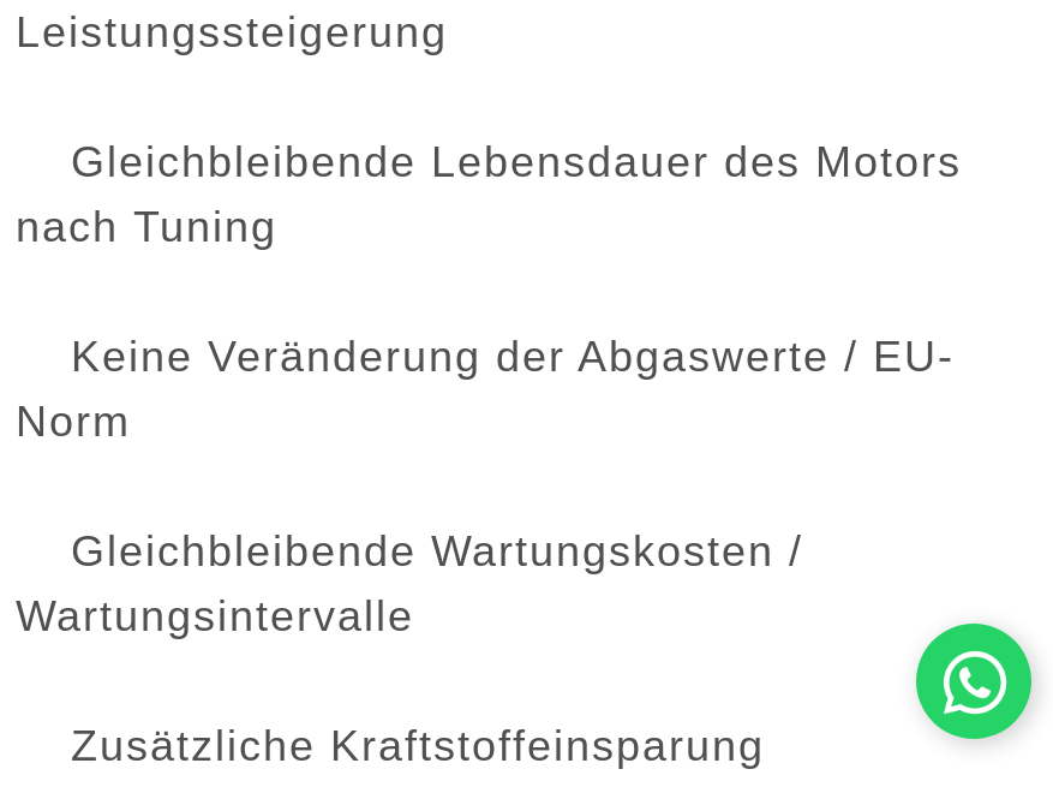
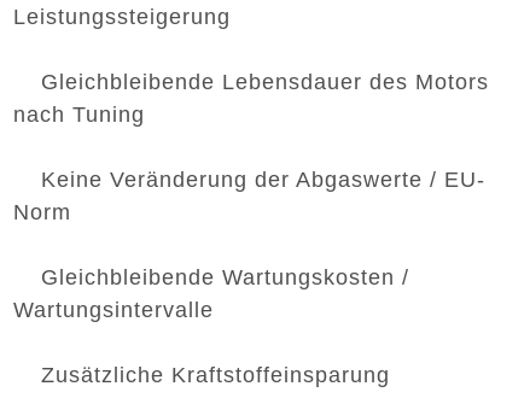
[911,620,1039,747] [image] -> none

